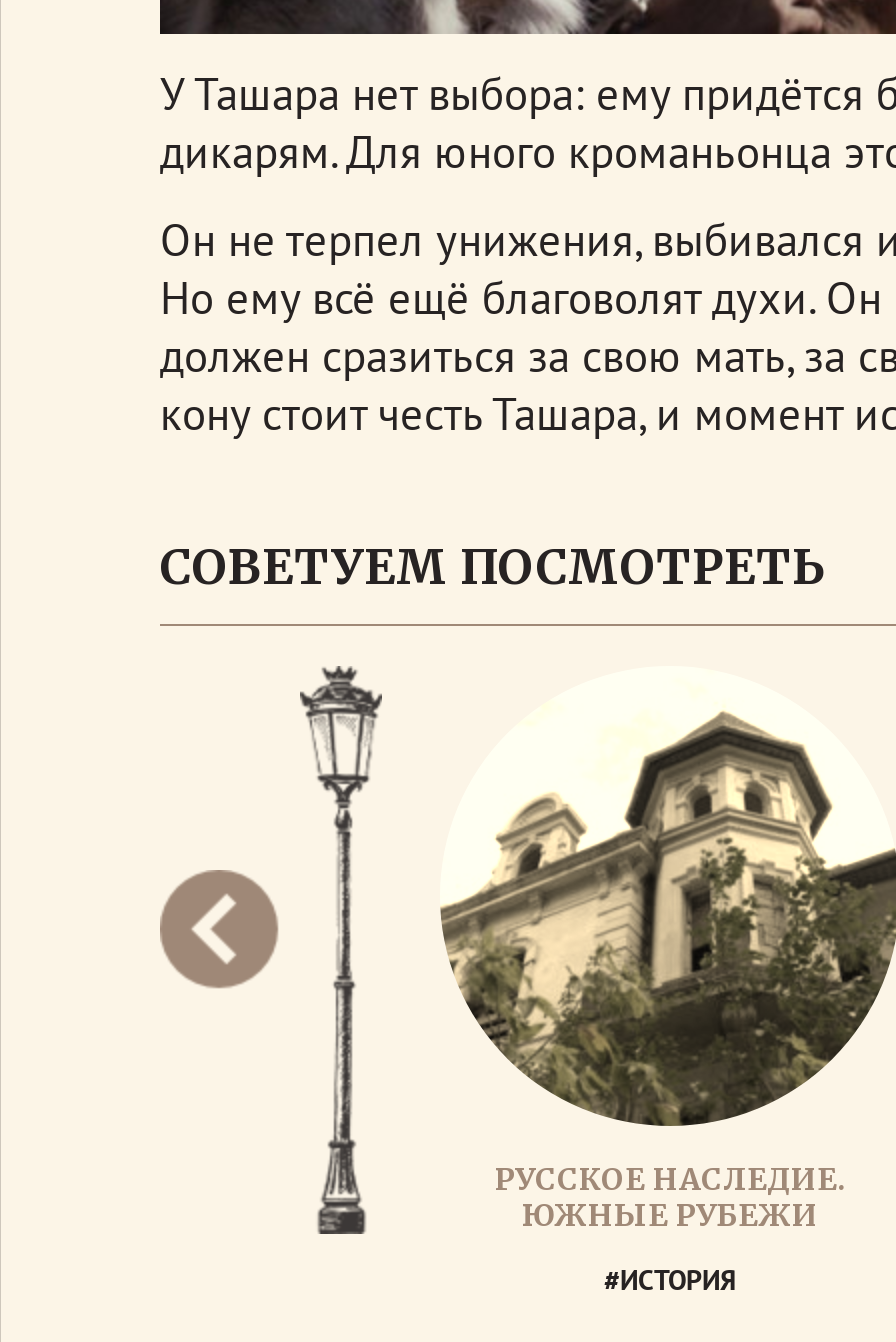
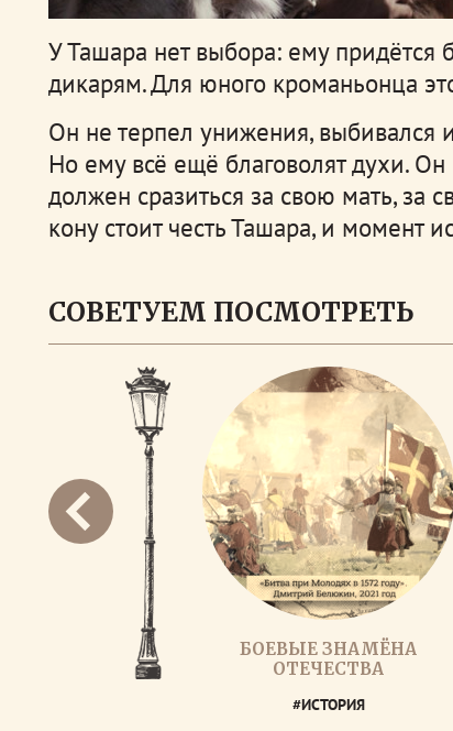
[440,666,890,1234] [image] | РУССКОЕ НАСЛЕДИЕ. | ЮЖНЫЕ РУБЕЖИ -> [202,365,450,679] [image] | БОЕВЫЕ ЗНАМЁНА | ОТЕЧЕСТВА

